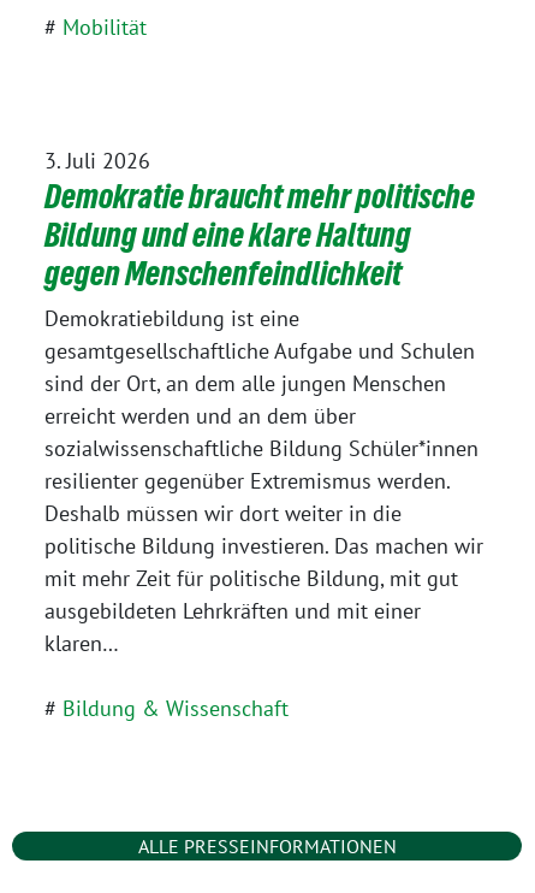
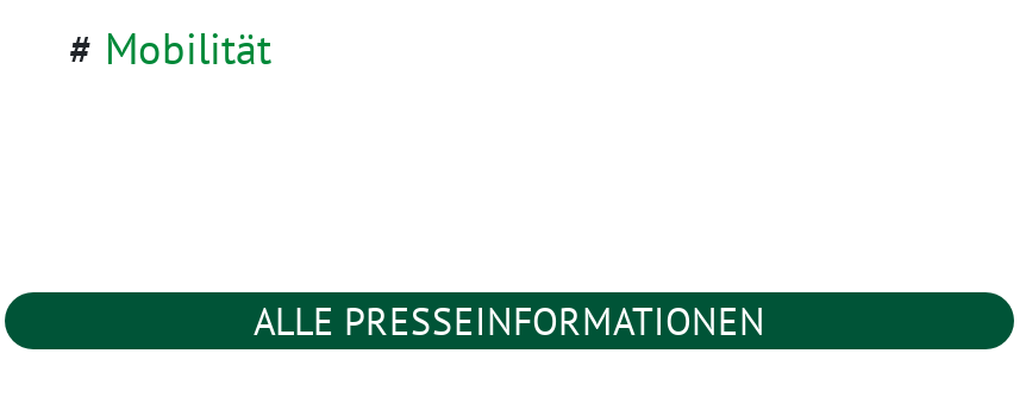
[44,147,483,723] 3. Juli 2026 | Demokratie braucht mehr politische | Bildung und eine klare Haltung | gegen Menschenfeindlichkeit | Demokratiebildung ist eine | gesamtgesellschaftliche Aufgabe und Schulen | sind der Ort, an dem alle jungen Menschen | erreicht werden und an dem über | sozialwissenschaftliche Bildung Schüler*innen | resilienter gegenüber Extremismus werden. | Deshalb müssen wir dort weiter in die | politische Bildung investieren. Das machen wir | mit mehr Zeit für politische Bildung, mit gut | ausgebildeten Lehrkräften und mit einer | klaren… | #Bildung & Wissenschaft -> none

